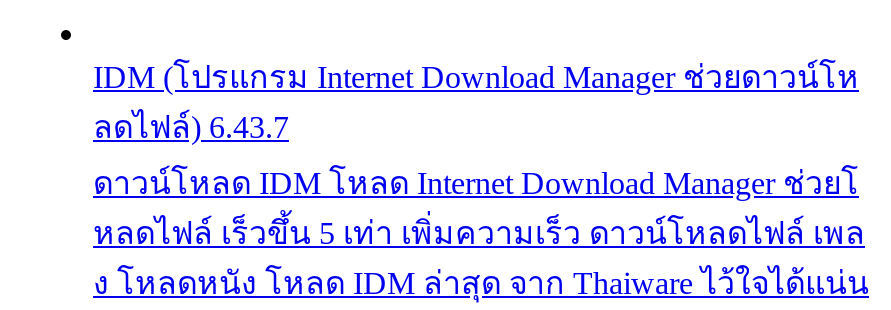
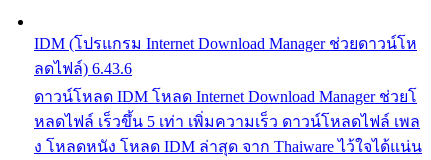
[93,110,289,144] ลดไฟล์) 6.43.7 -> [34,60,132,77] ลดไฟล์) 6.43.6

